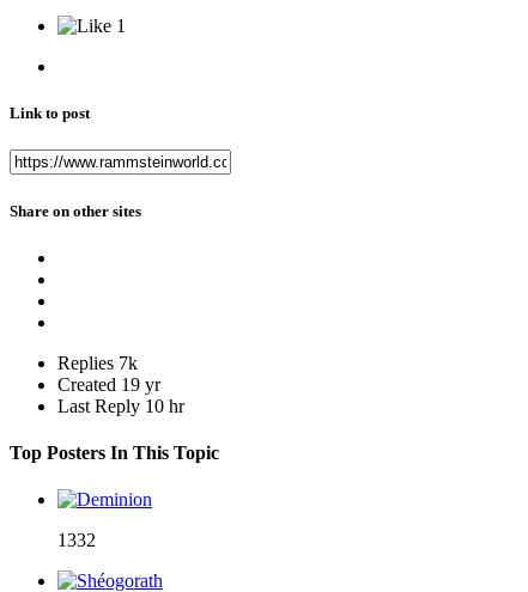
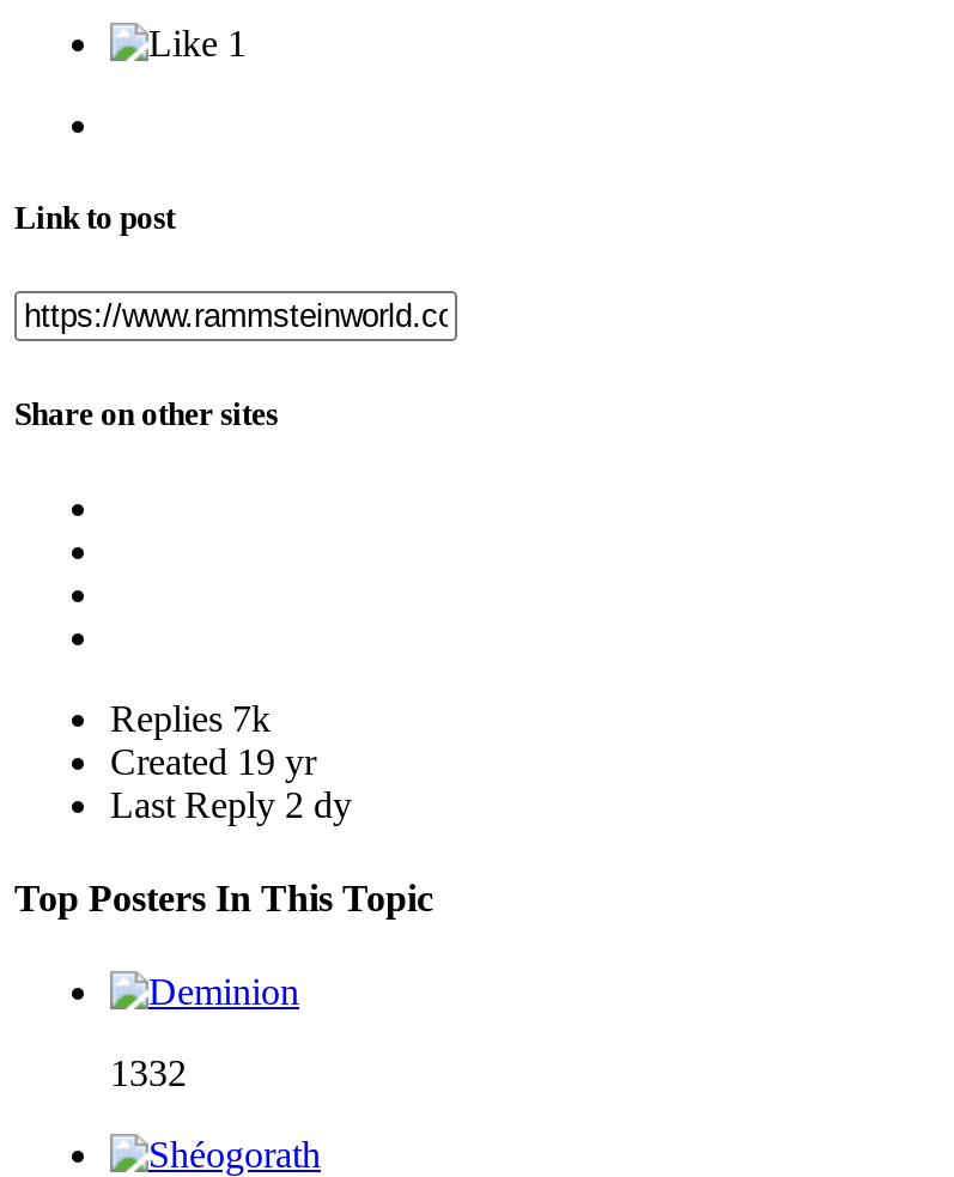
[57,396,184,416] Last Reply 10 hr -> [110,784,352,824] Last Reply 2 dy

